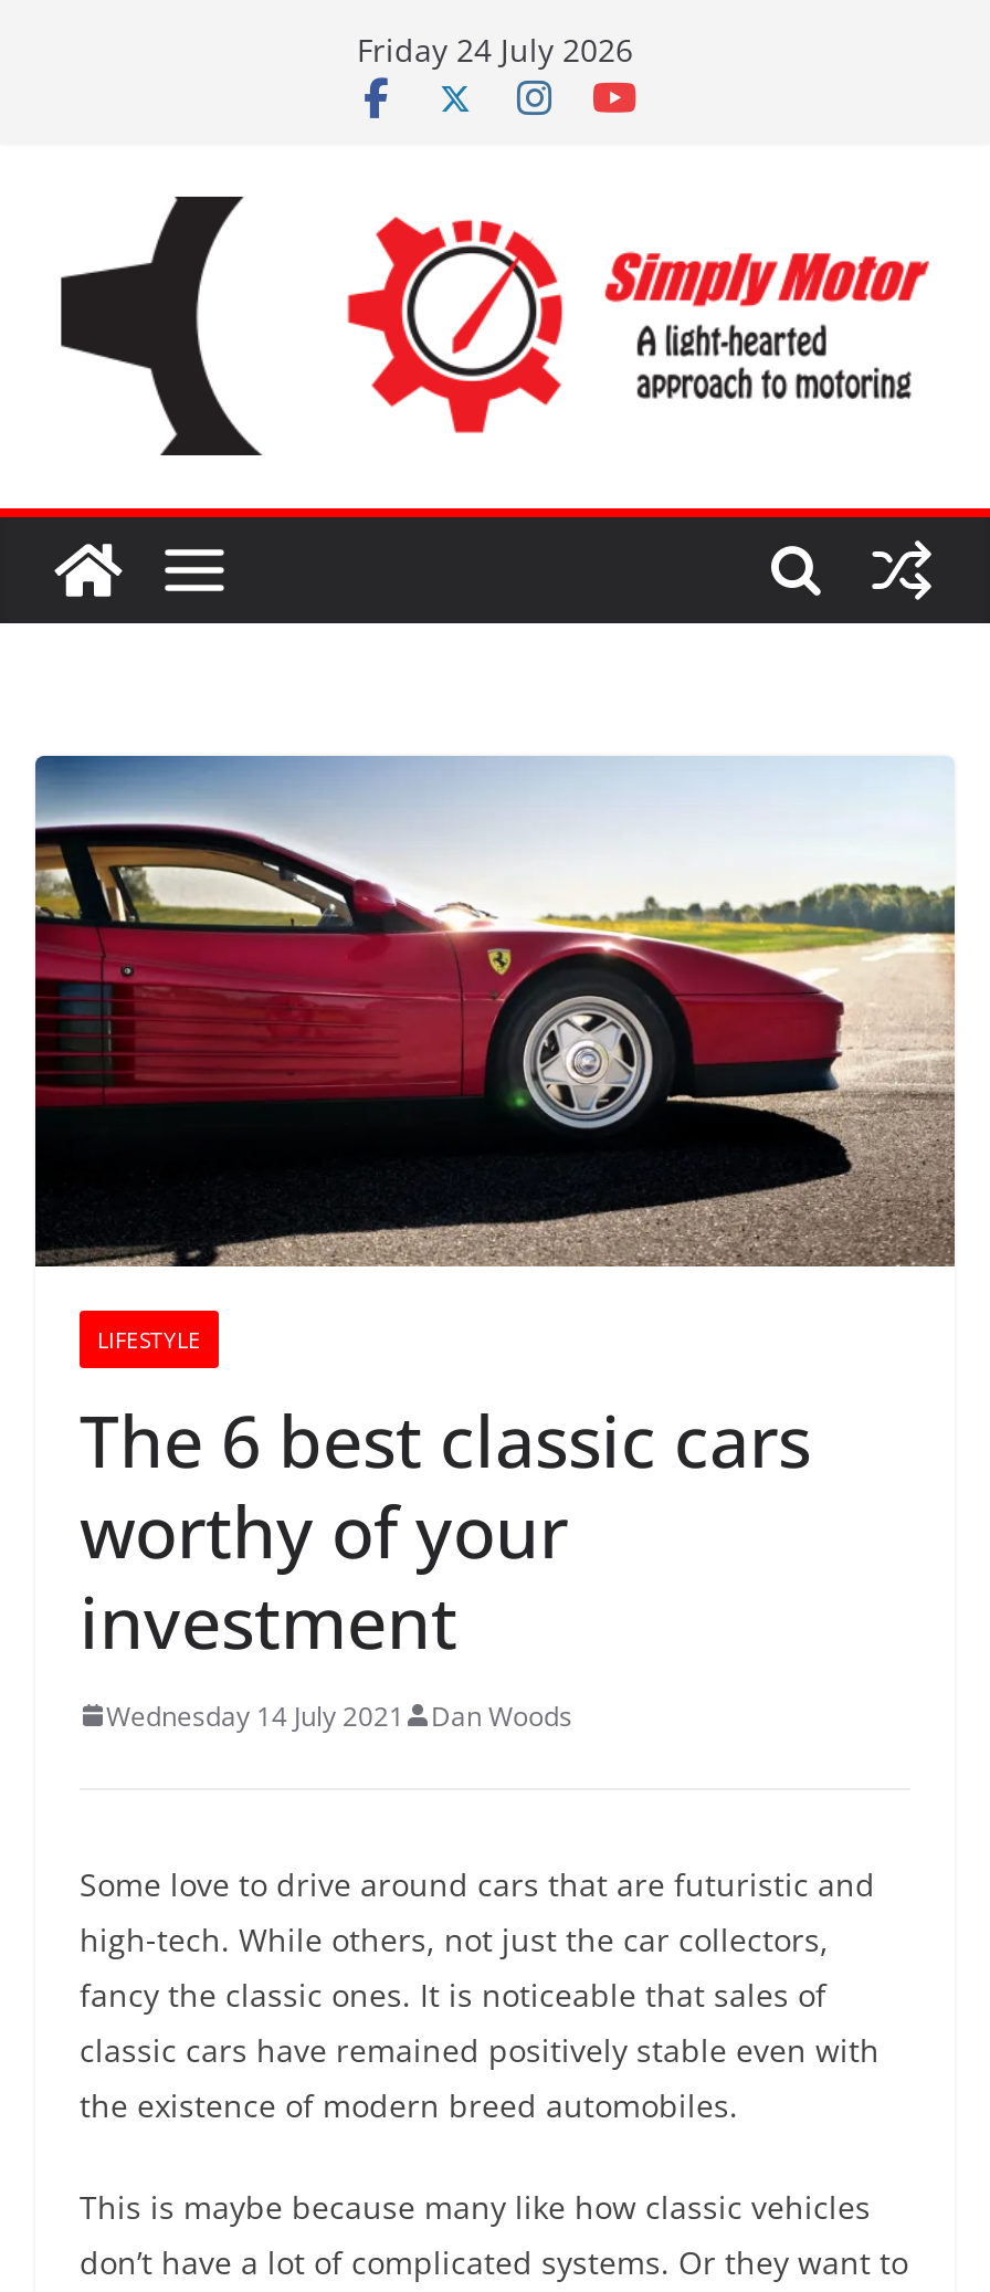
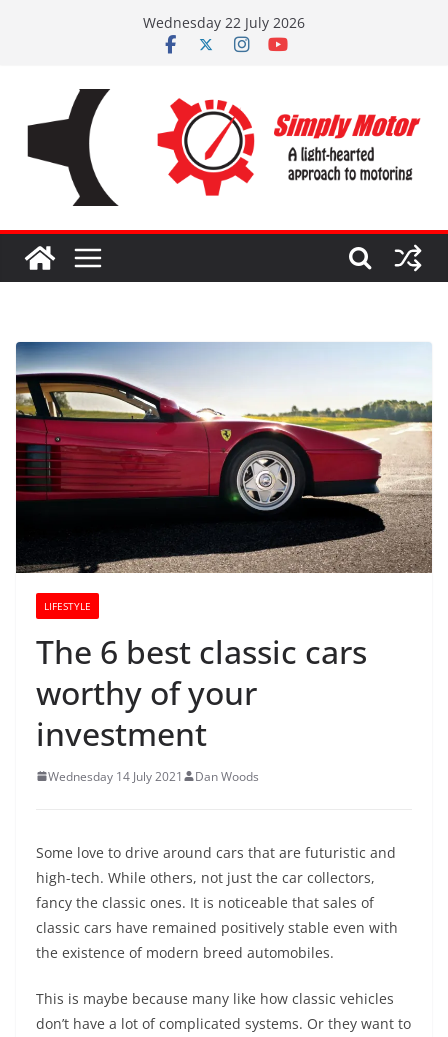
[357,29,633,71] Friday 24 July 2026 -> [143,13,305,32] Wednesday 22 July 2026

